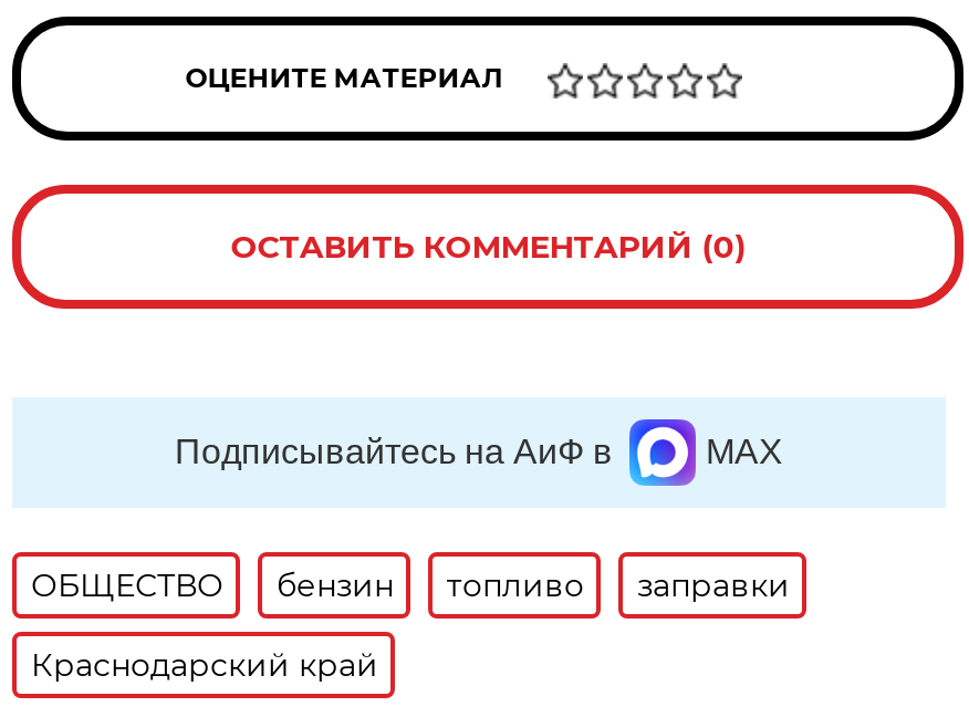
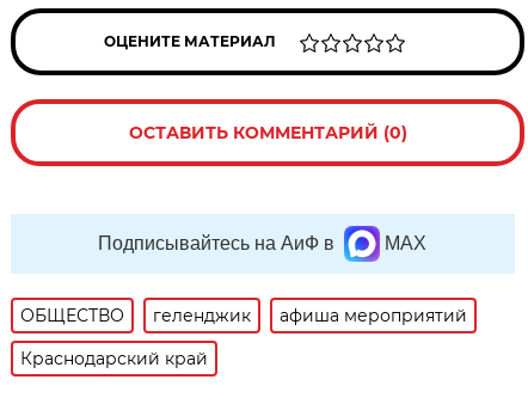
[276,565,790,605] бензин | топливо | заправки -> [153,305,468,326] геленджик | афиша мероприятий

